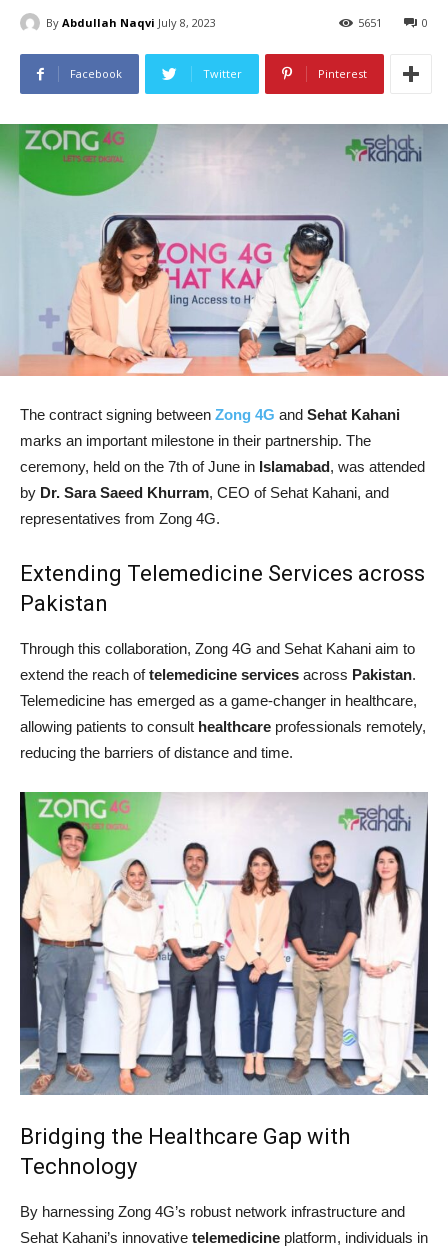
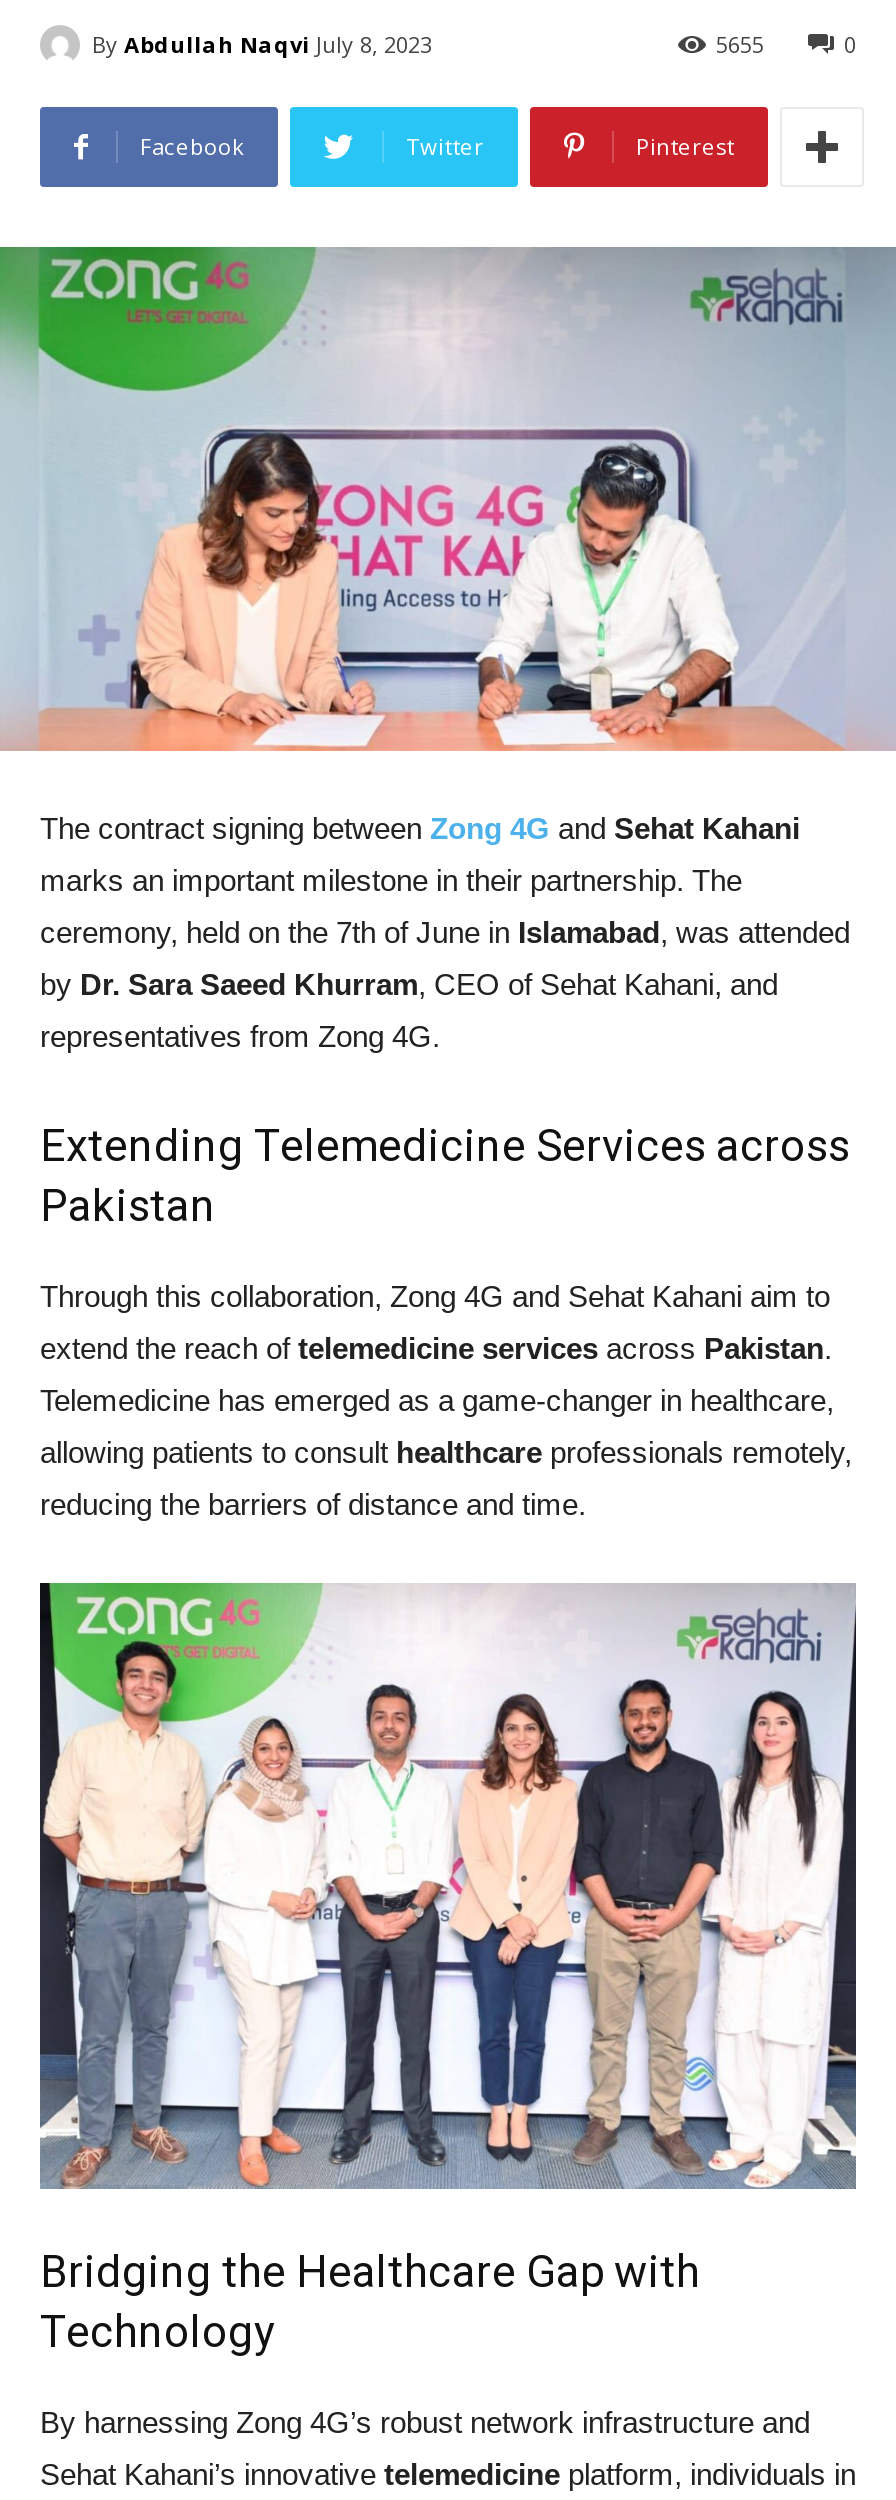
[358,15,382,30] 5651 -> [716,29,764,59] 5655

